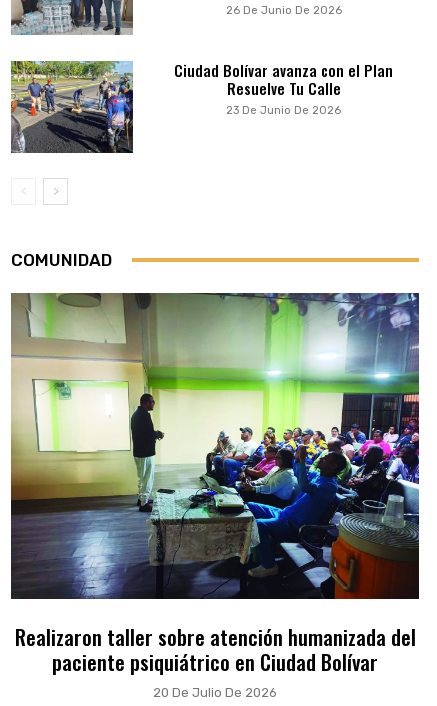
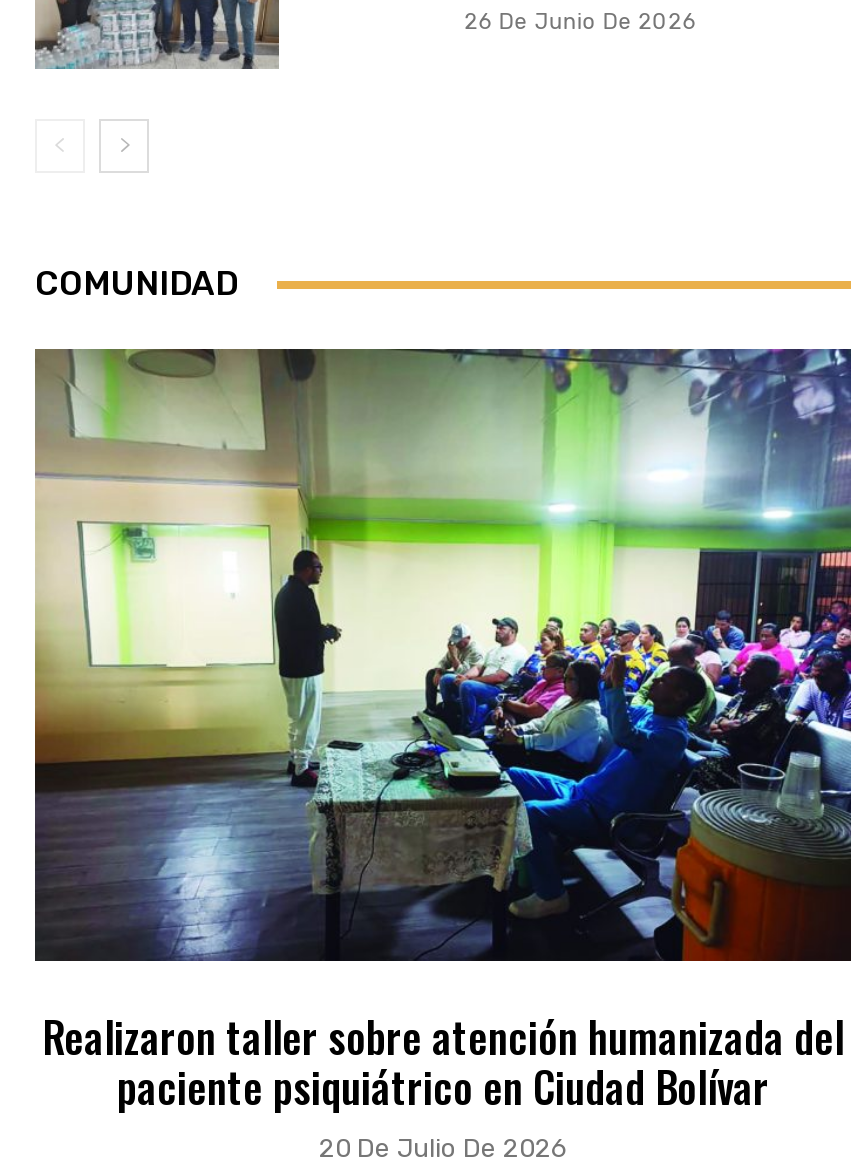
[11,60,134,154] [image] -> none
[174,59,393,117] Ciudad Bolívar avanza con el Plan | Resuelve Tu Calle | 23 De Junio De 2026 -> none

